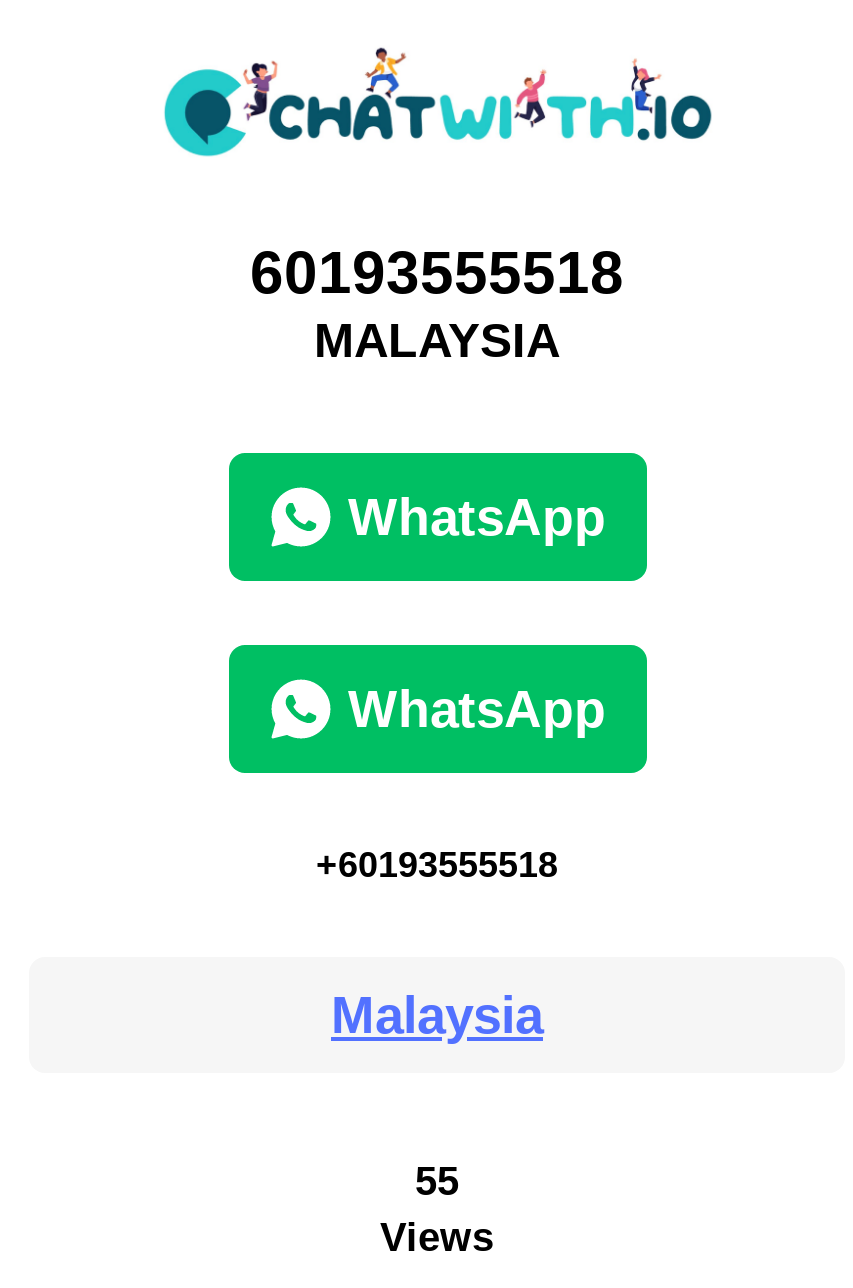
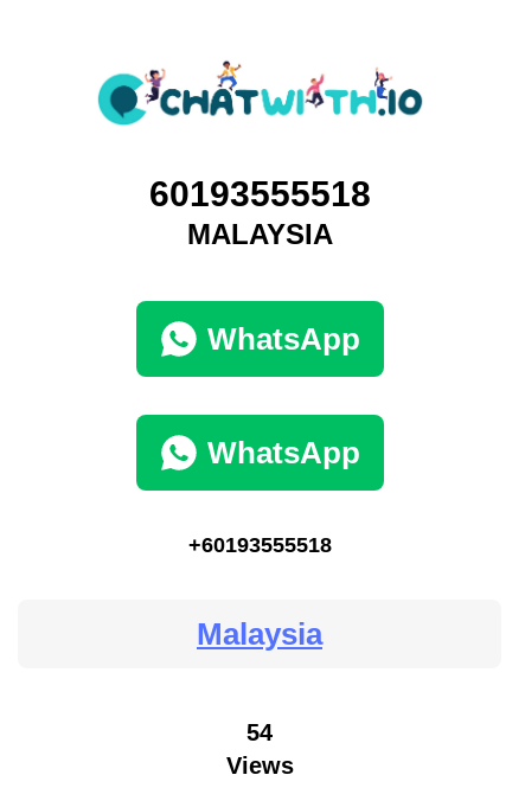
[415,1159,459,1203] 55 -> [247,719,273,745] 54

